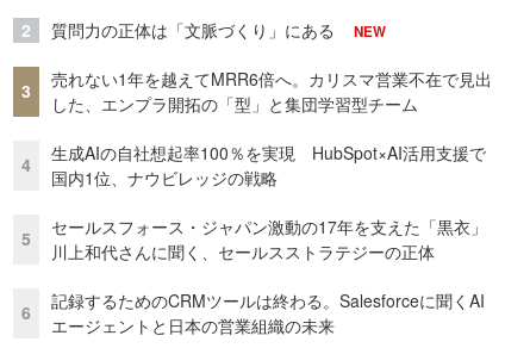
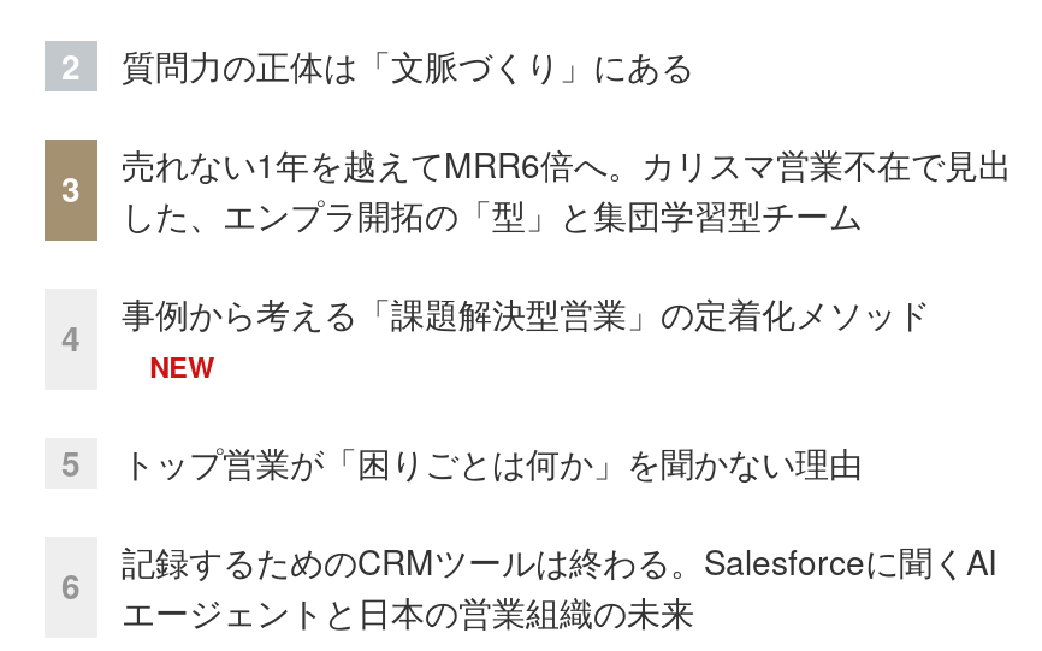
[353,21,386,41] NEW -> none
[51,140,486,189] 生成AIの自社想起率100％を実現 HubSpot×AI活用支援で | 国内1位、ナウビレッジの戦略 -> [122,288,930,387] 事例から考える「課題解決型営業」の定着化メソッド | NEW
[51,214,487,263] セールスフォース・ジャパン激動の17年を支えた「黒衣」 | 川上和代さんに聞く、セールスストラテジーの正体 -> [122,438,863,486] トップ営業が「困りごとは何か」を聞かない理由

